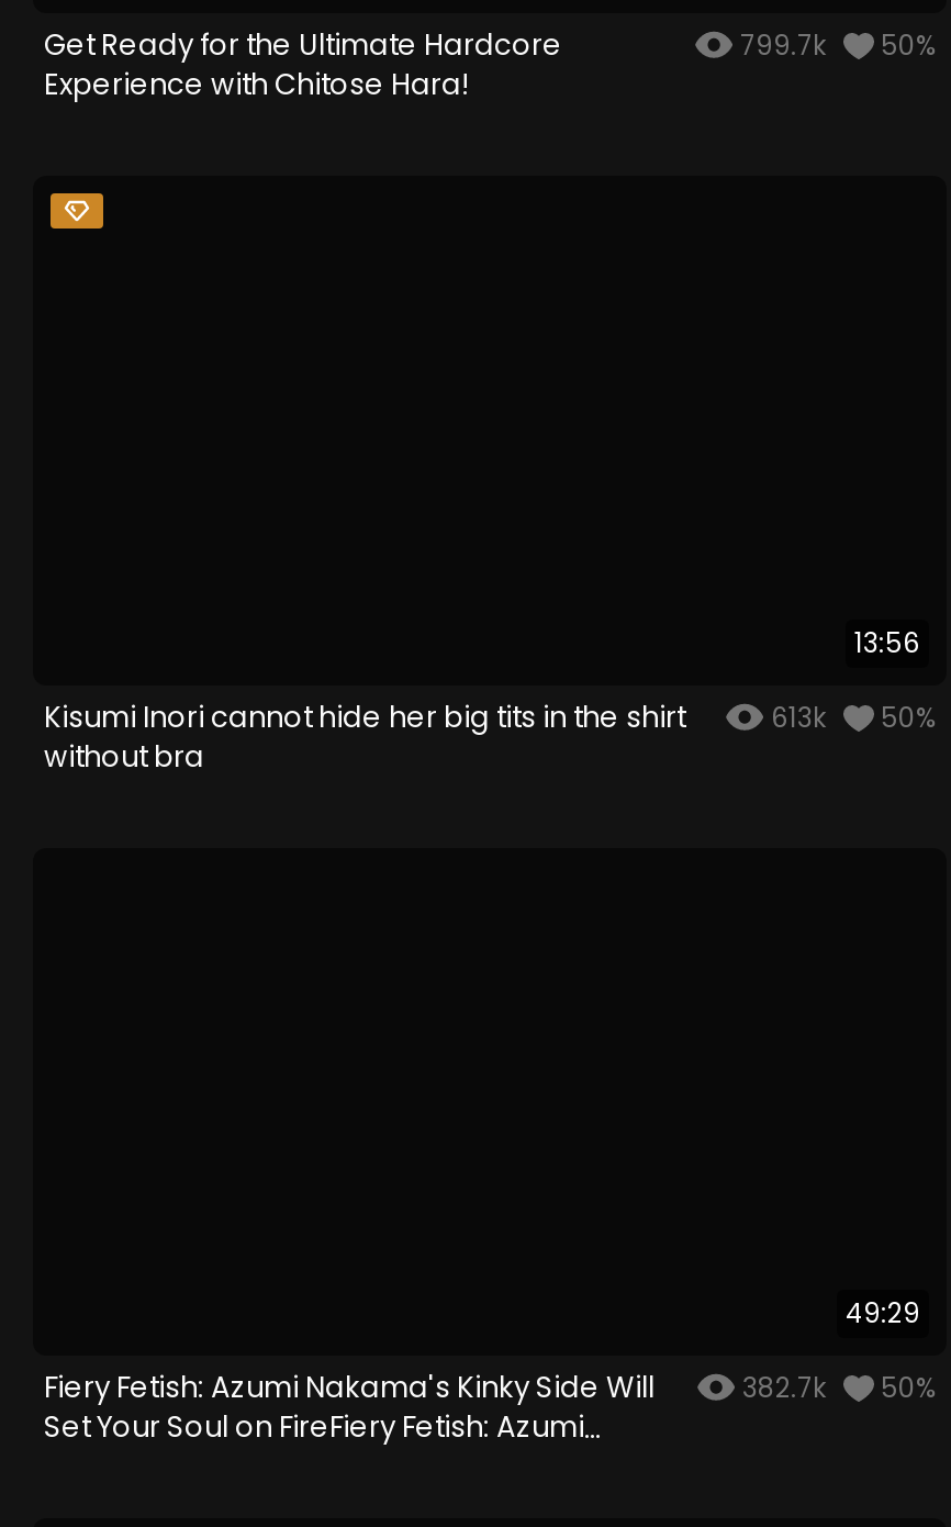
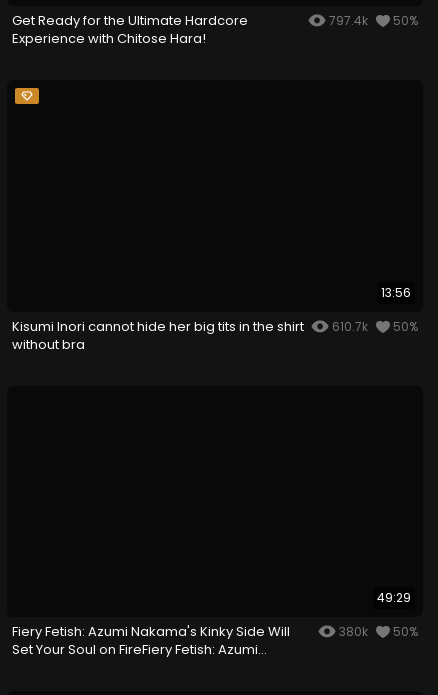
[734,25,936,63] 799.7k 50% -> [326,12,418,29] 797.4k 50%
[764,698,832,735] 613k -> [329,317,371,334] 610.7k
[736,1370,936,1407] 382.7k 50% -> [336,623,418,640] 380k 50%

